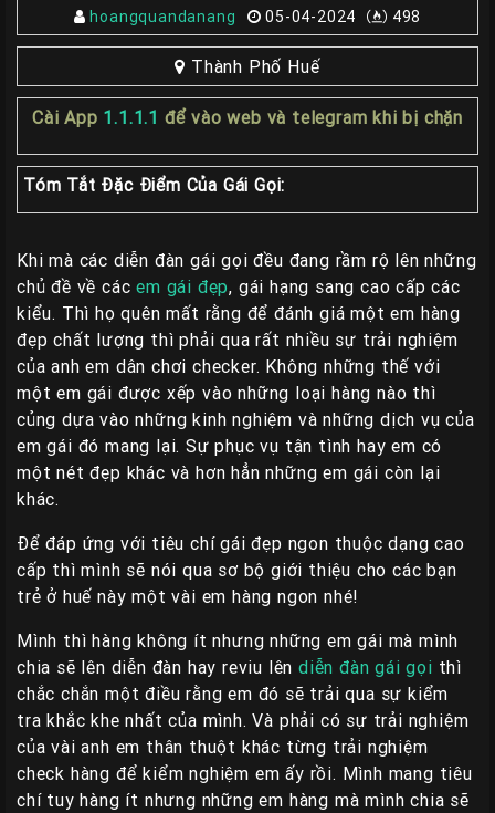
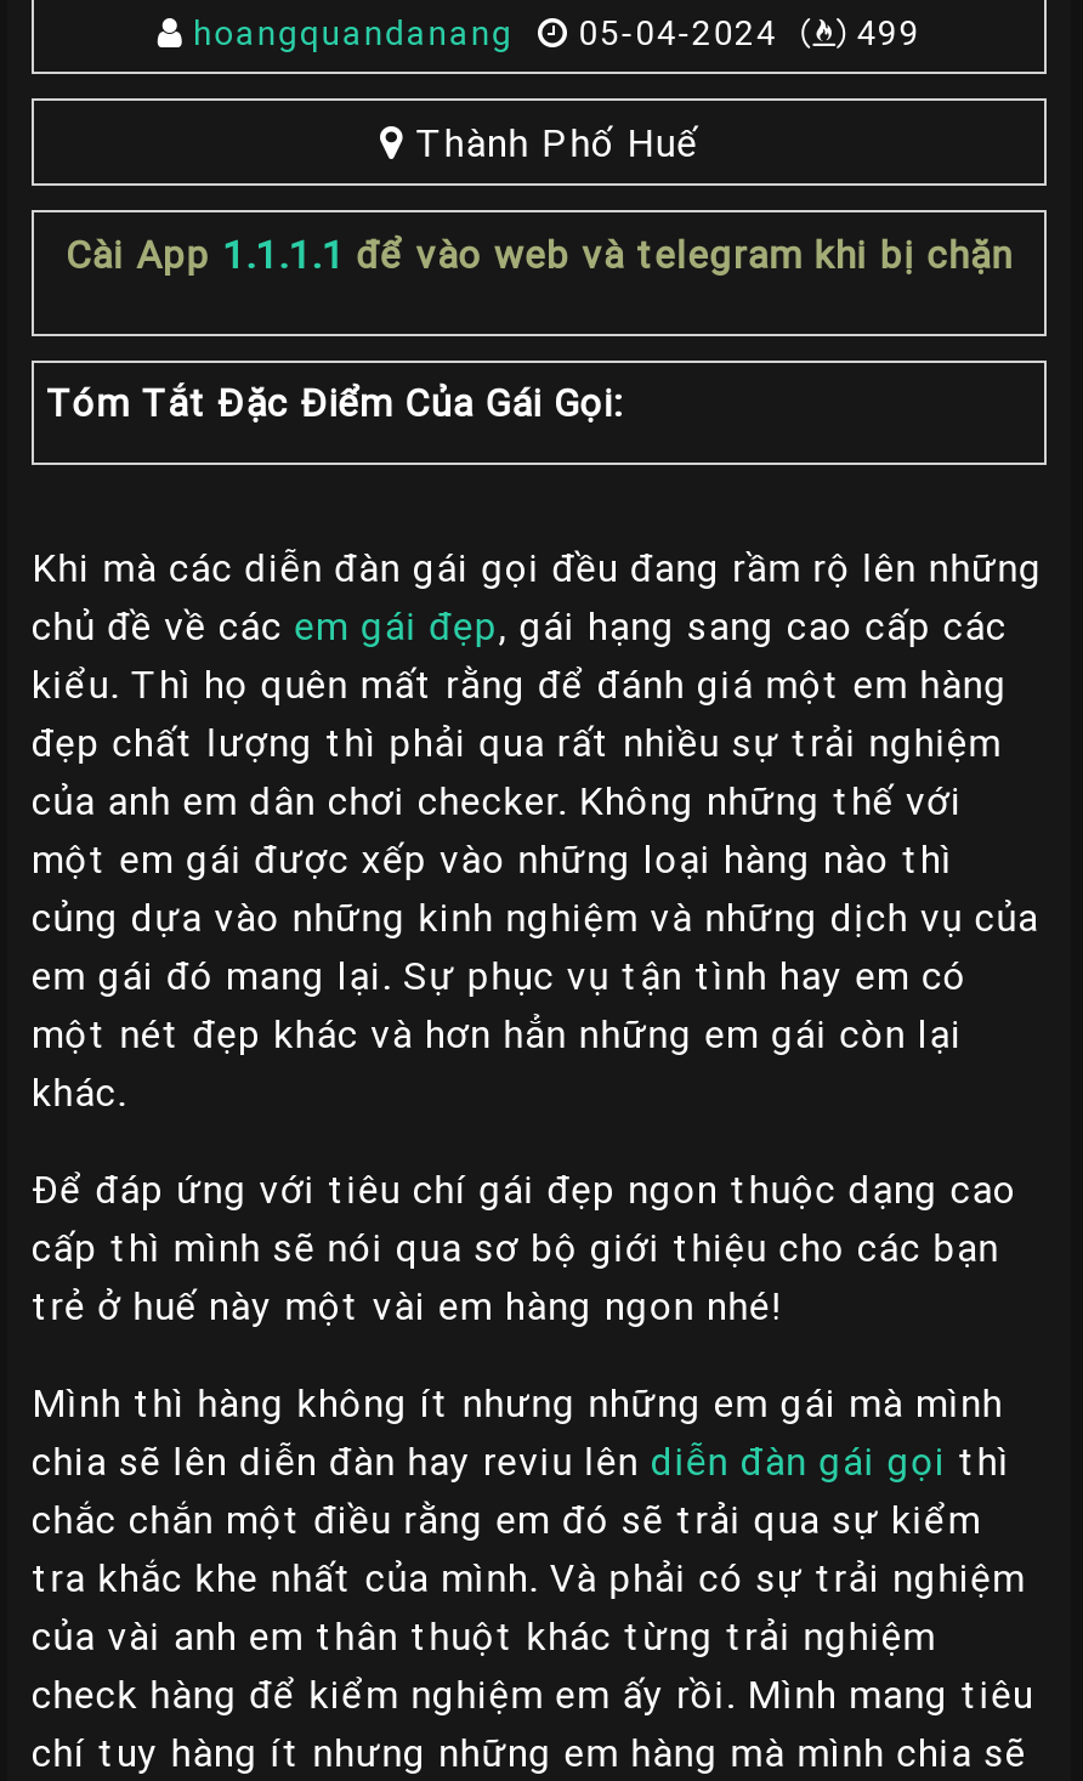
[90,7,421,27] hoangquandanang 05-04-2024 498 -> [193,11,921,55] hoangquandanang 05-04-2024 499

